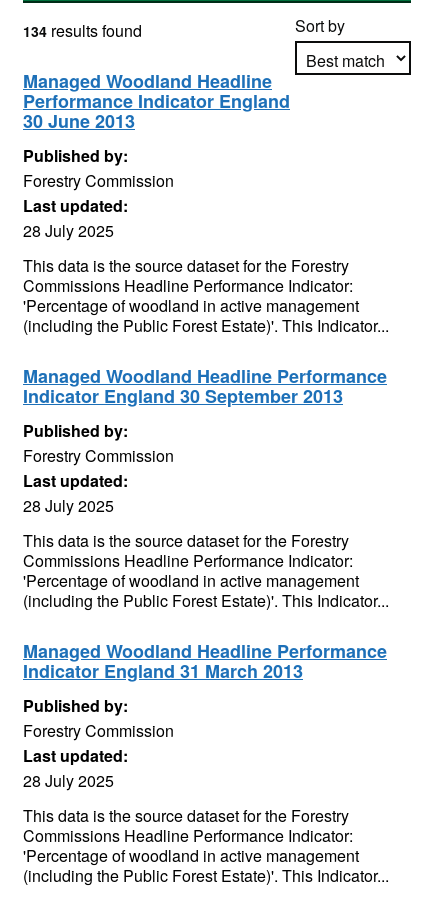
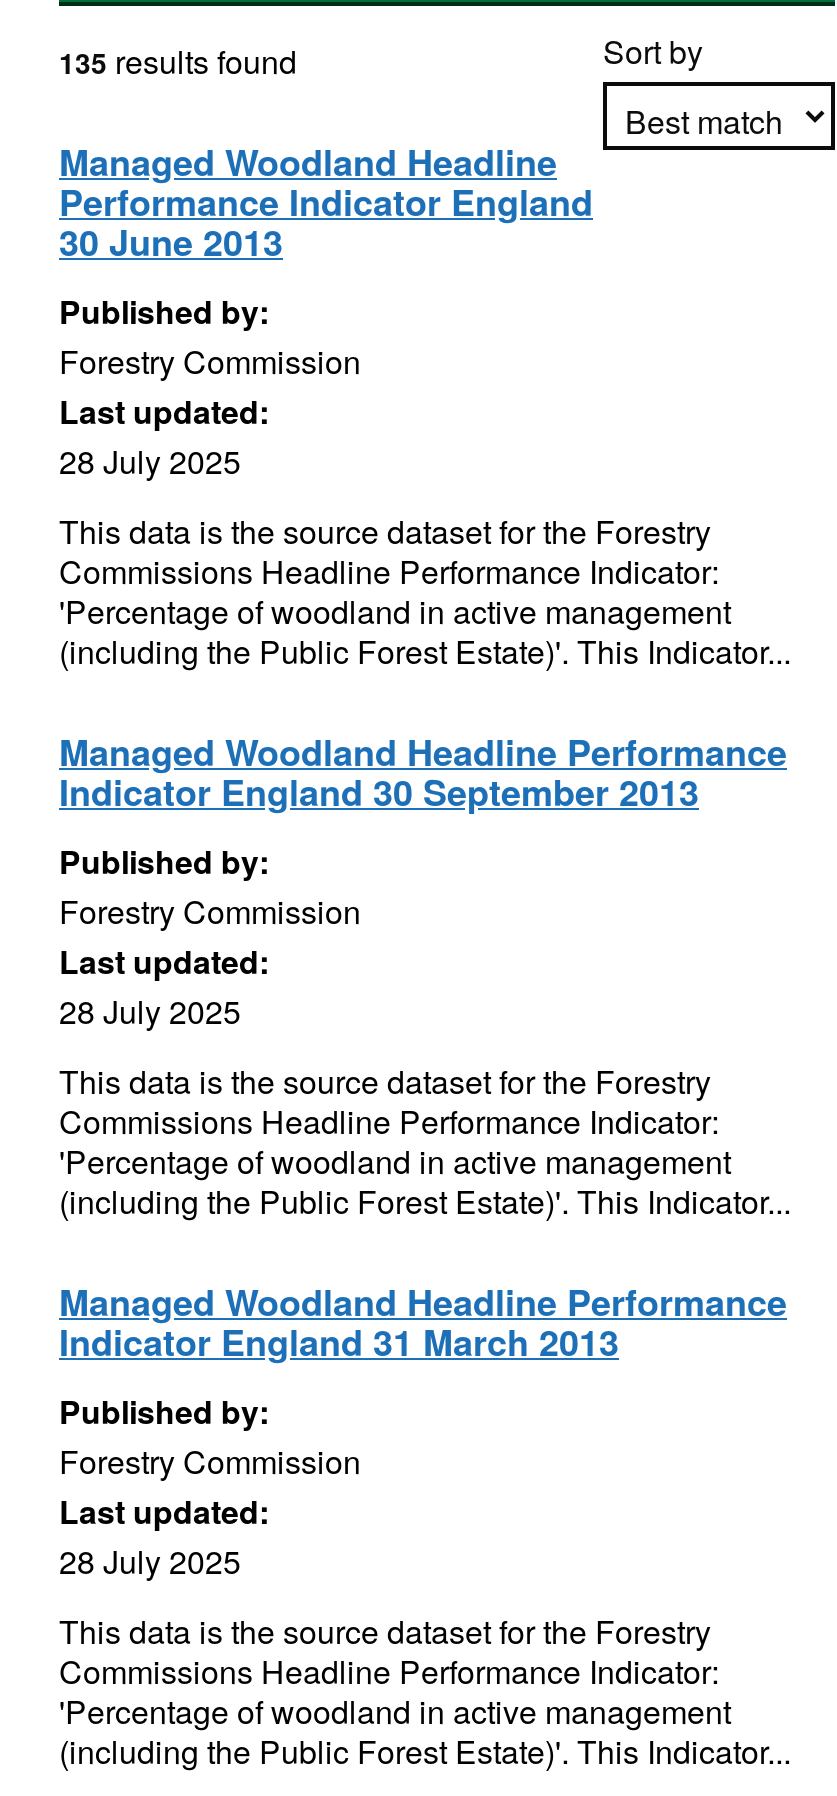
[23,19,142,42] 134 results found -> [59,38,297,84] 135 results found

